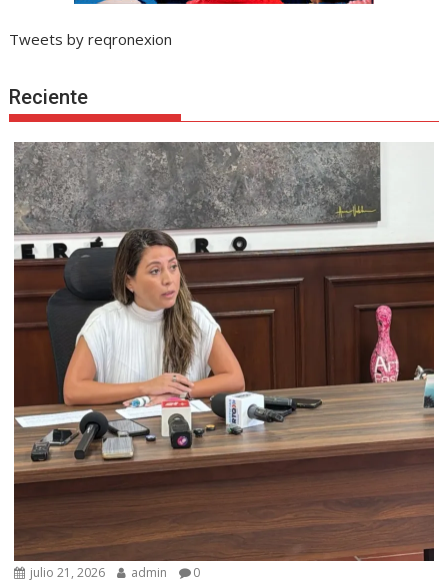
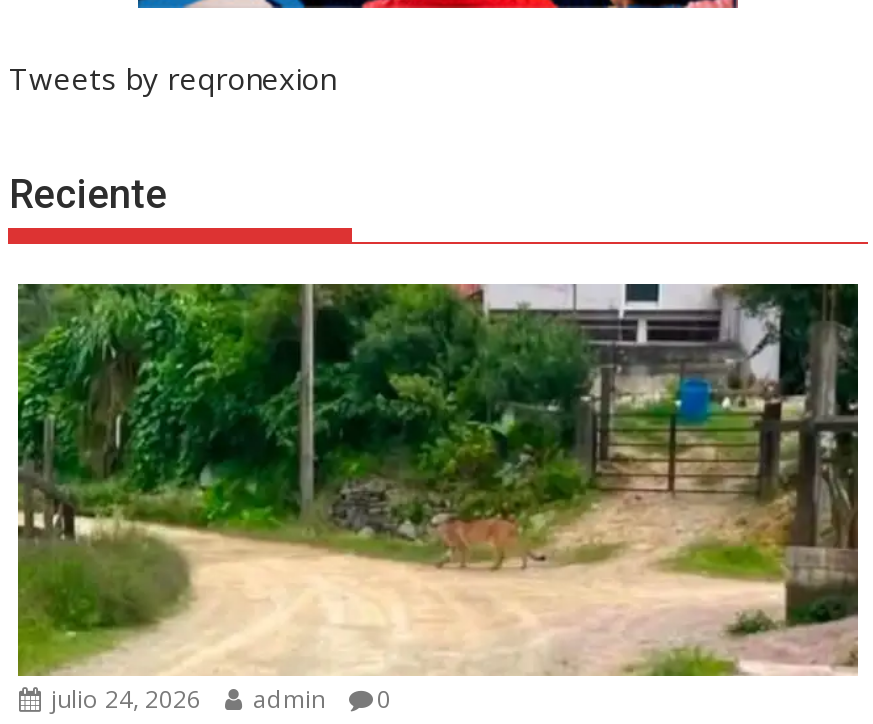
[13,141,435,581] [image] | julio 21, 2026 admin 0 -> [16,282,860,716] [image] | julio 24, 2026 admin 0

